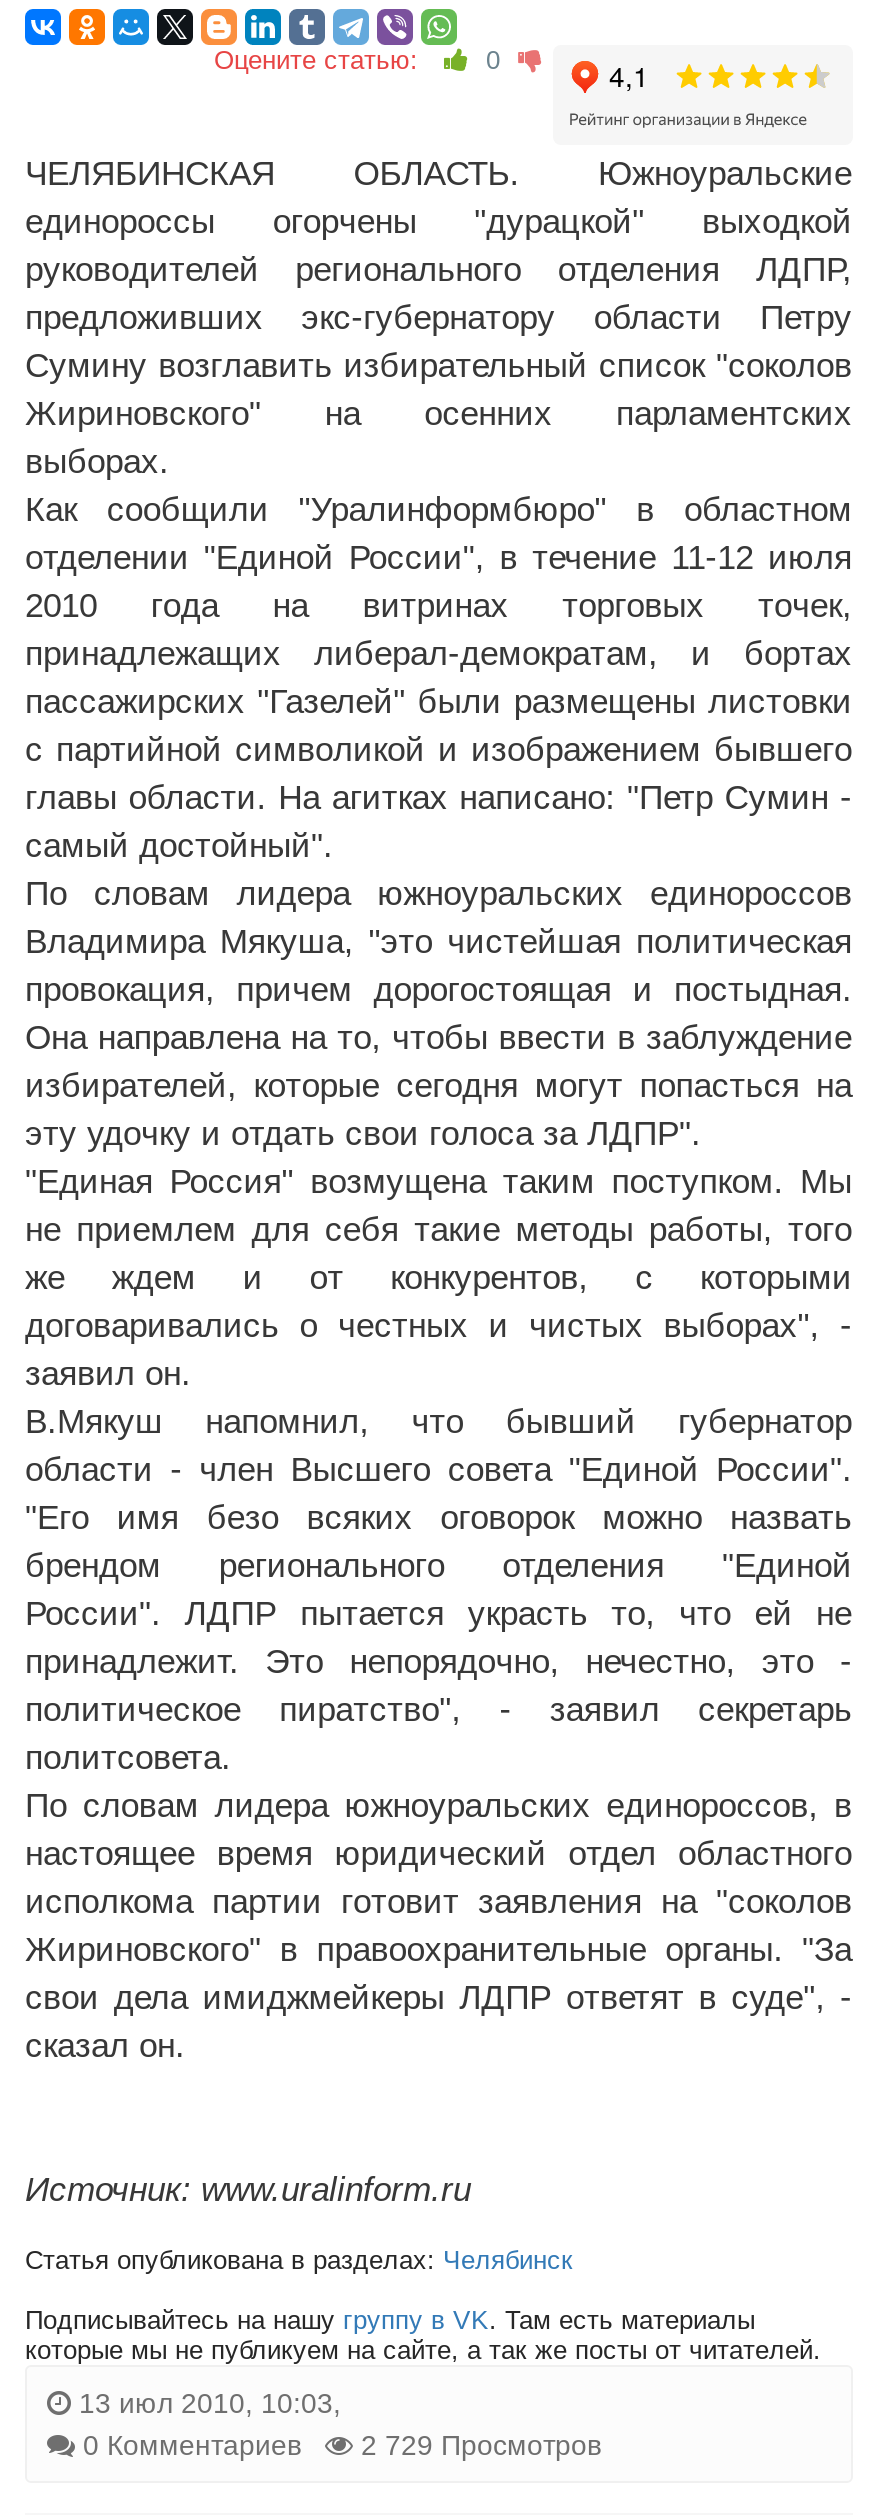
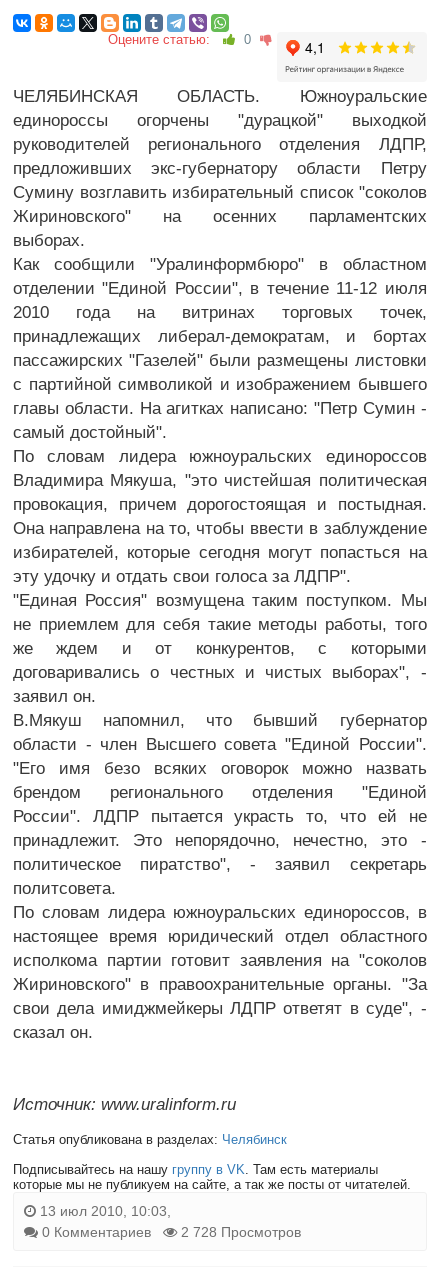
[83,2429,601,2461] 0 Комментариев 2 729 Просмотров -> [42,1224,301,1240] 0 Комментариев 2 728 Просмотров

